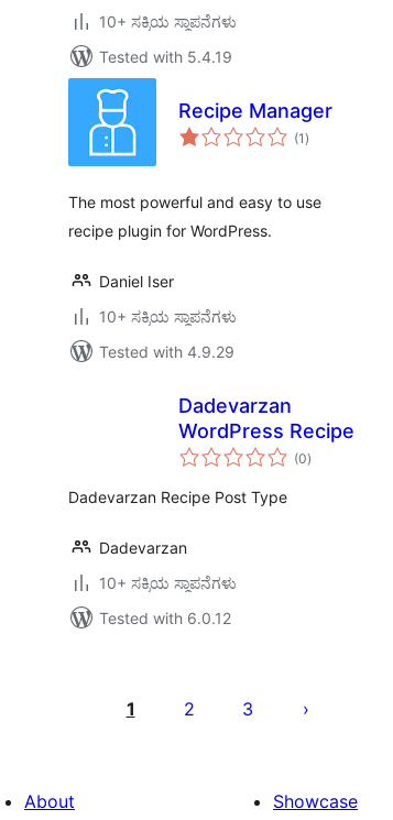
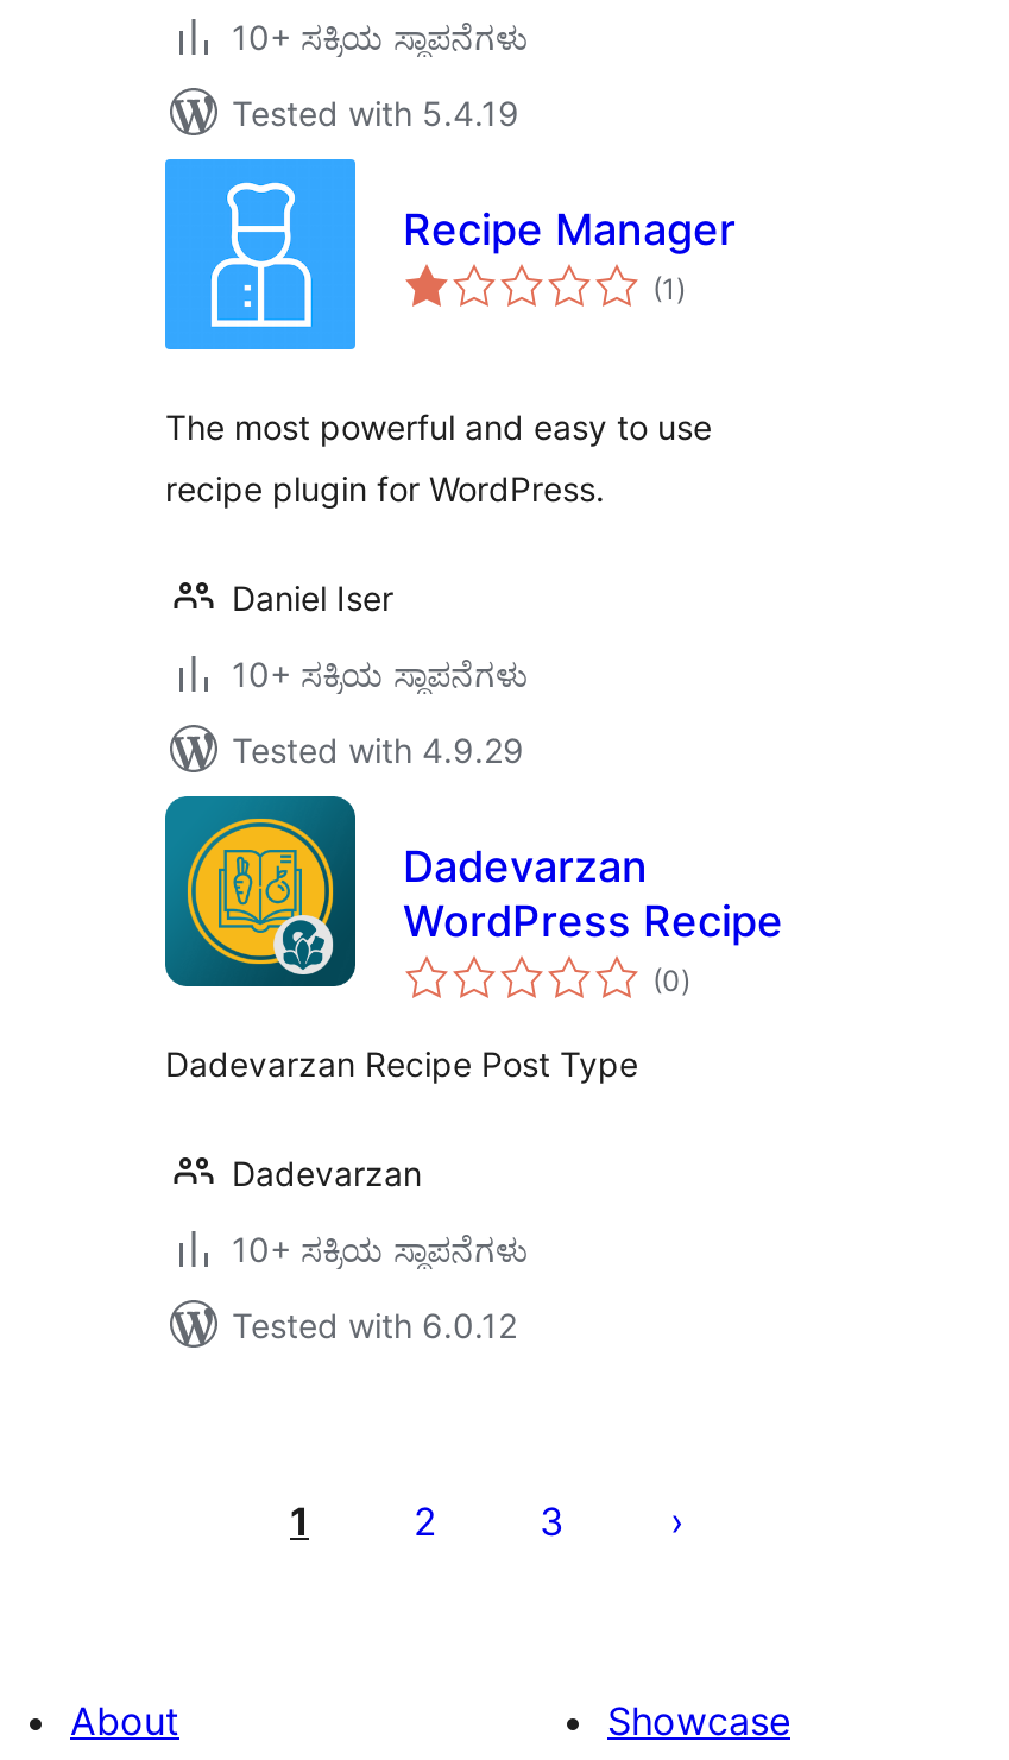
none -> [163,794,358,989] [image]

